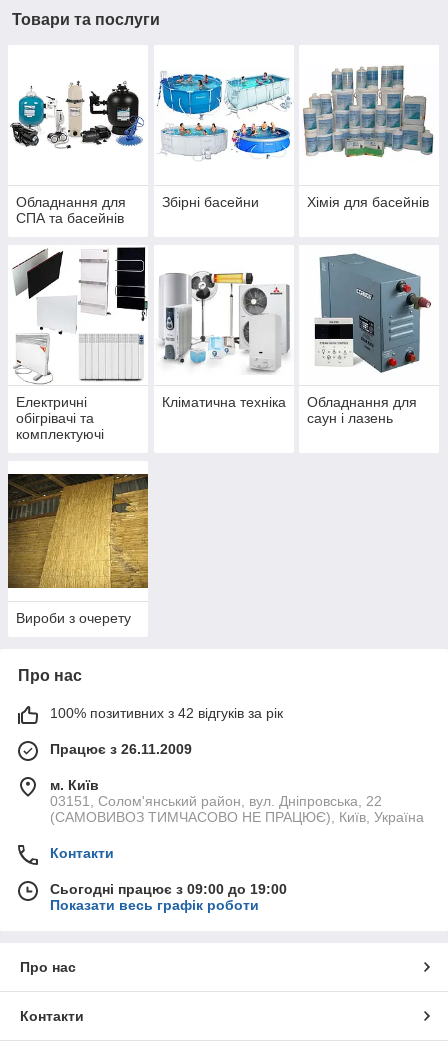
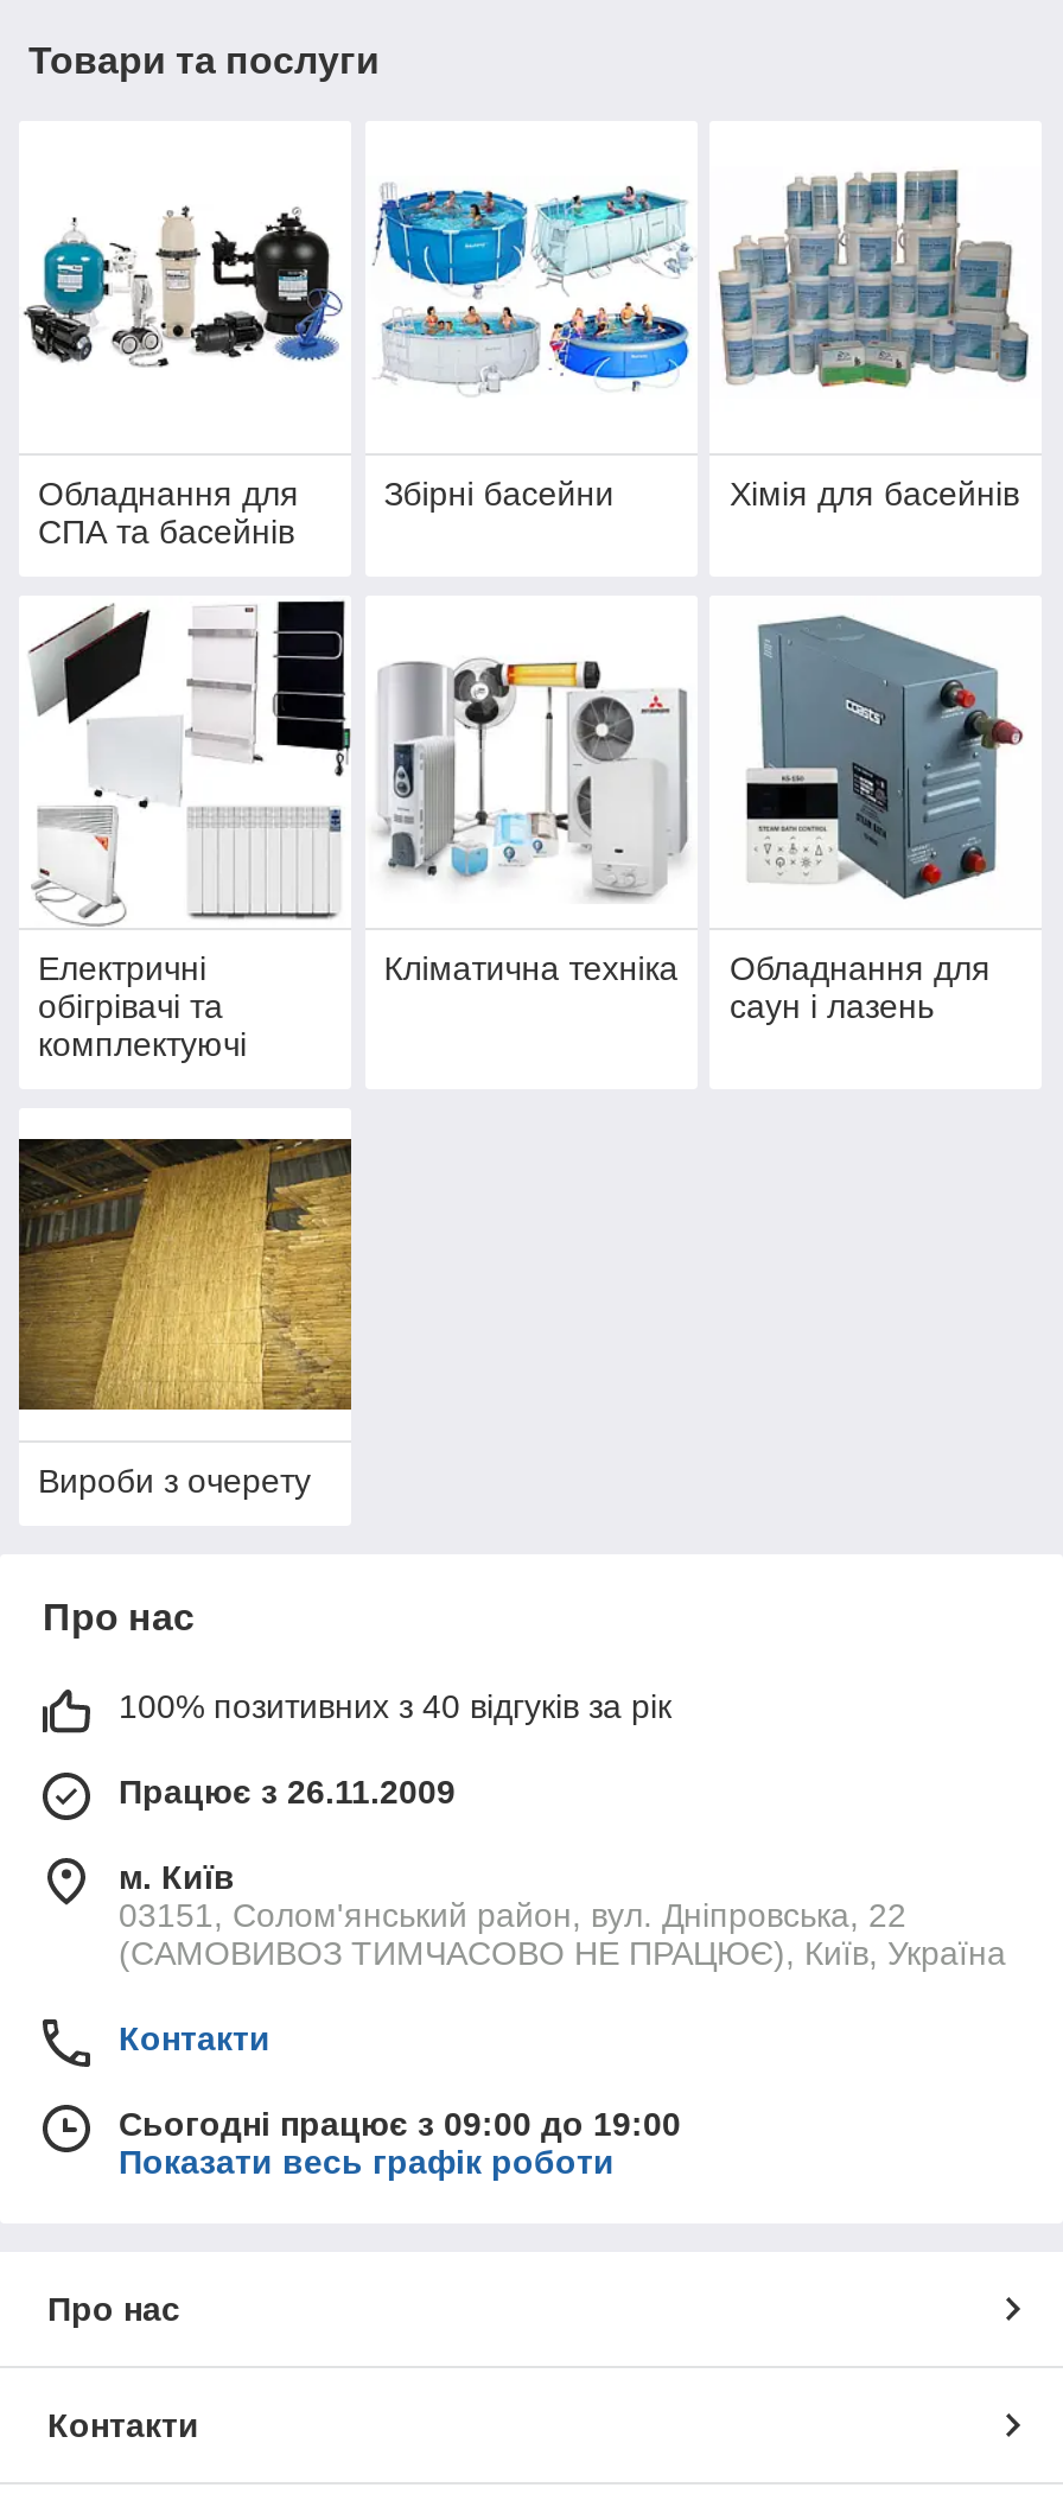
[50,705,283,721] 100% позитивних з 42 відгуків за рік -> [119,1687,671,1725] 100% позитивних з 40 відгуків за рік

